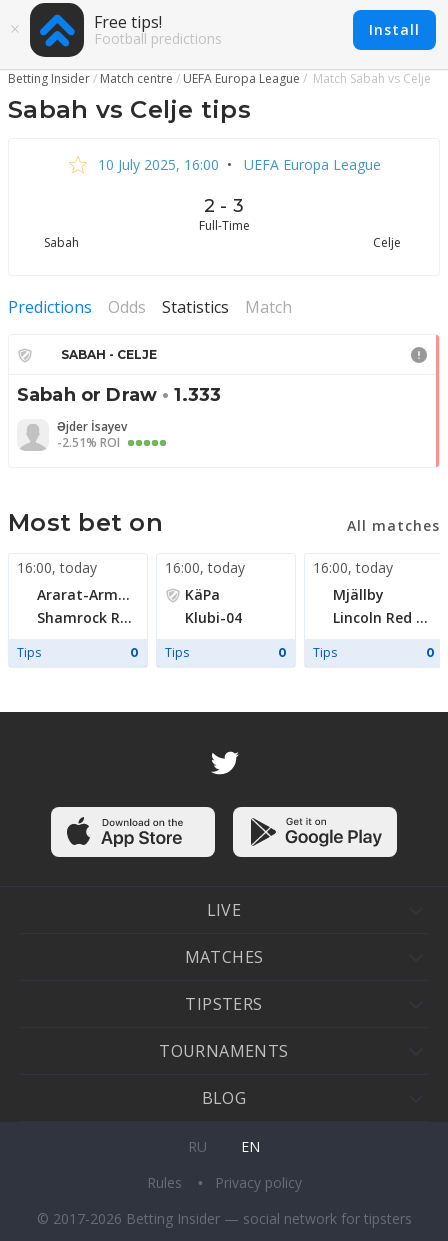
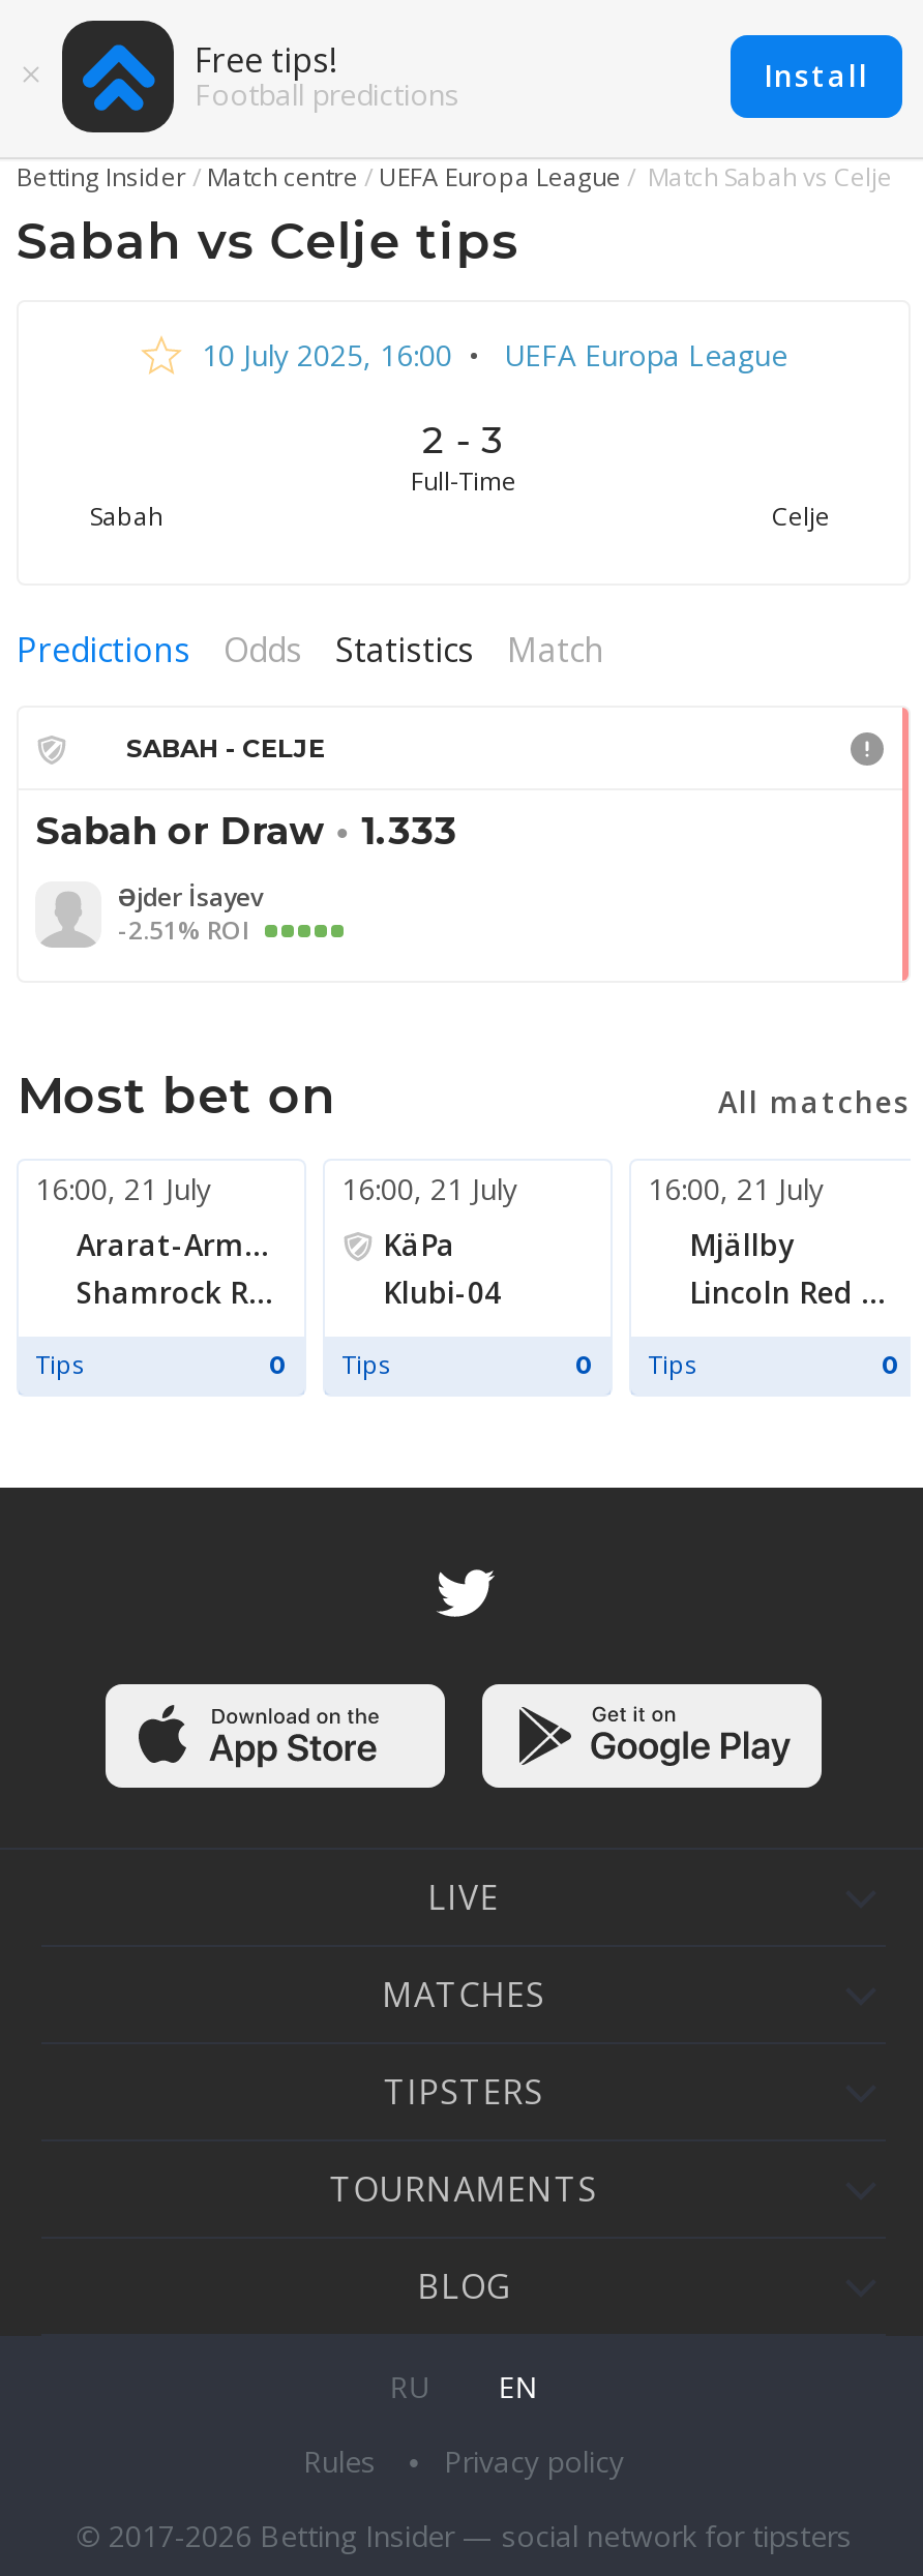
[17,558,97,577] 16:00, today -> [35,1169,211,1208] 16:00, 21 July
[165,558,245,577] 16:00, today -> [341,1169,517,1208] 16:00, 21 July
[313,558,393,577] 16:00, today -> [648,1169,824,1208] 16:00, 21 July

